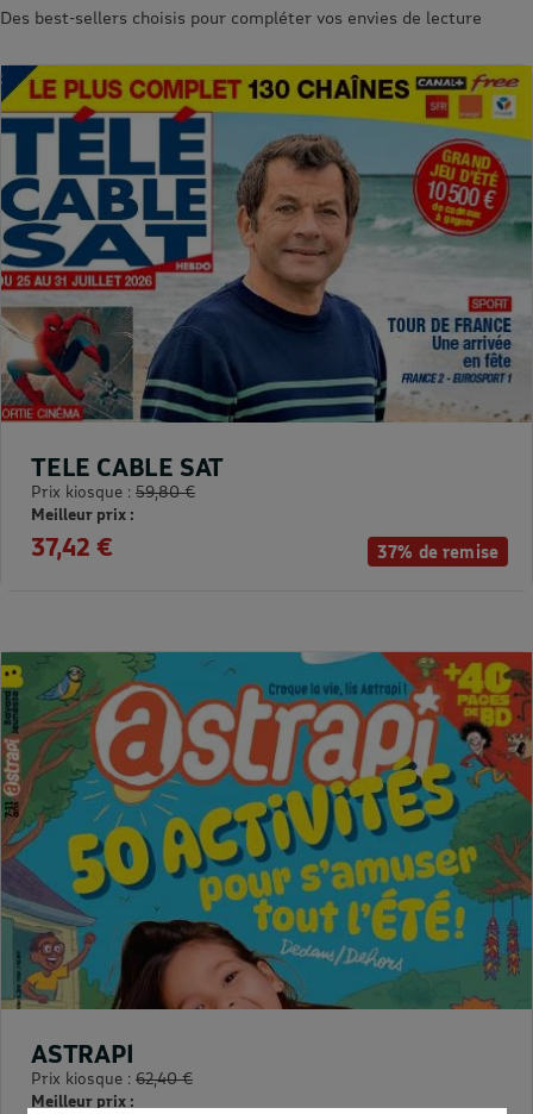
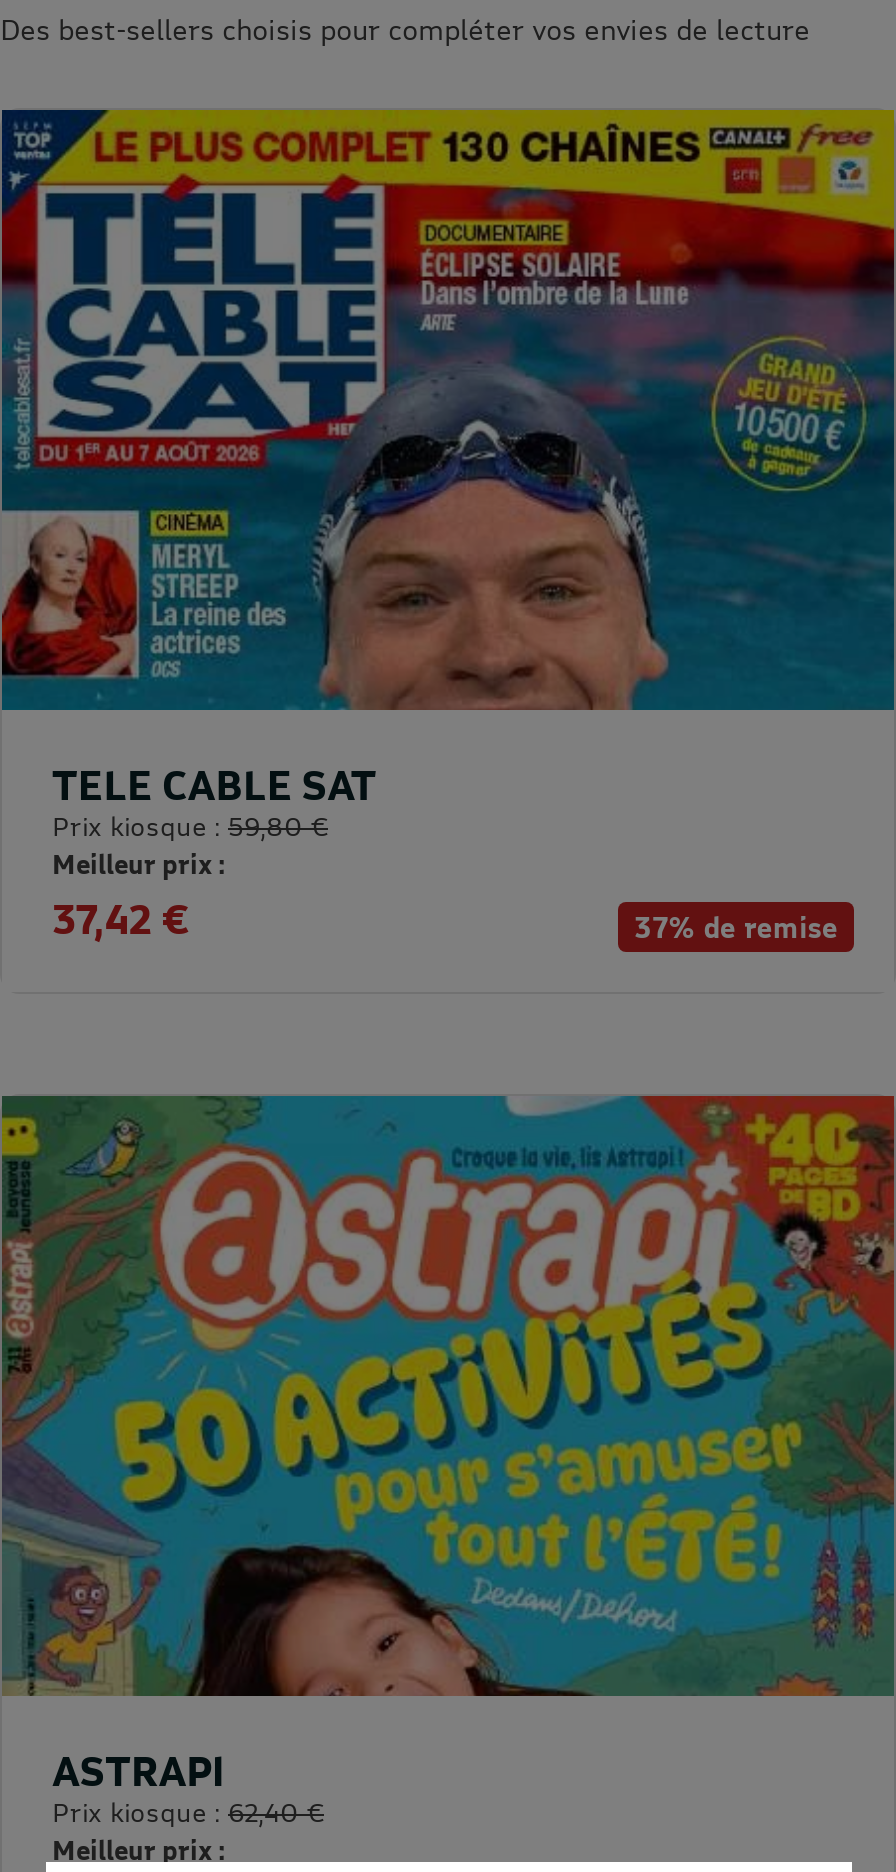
[4,64,529,424] [image] -> [6,108,890,712] [image]

